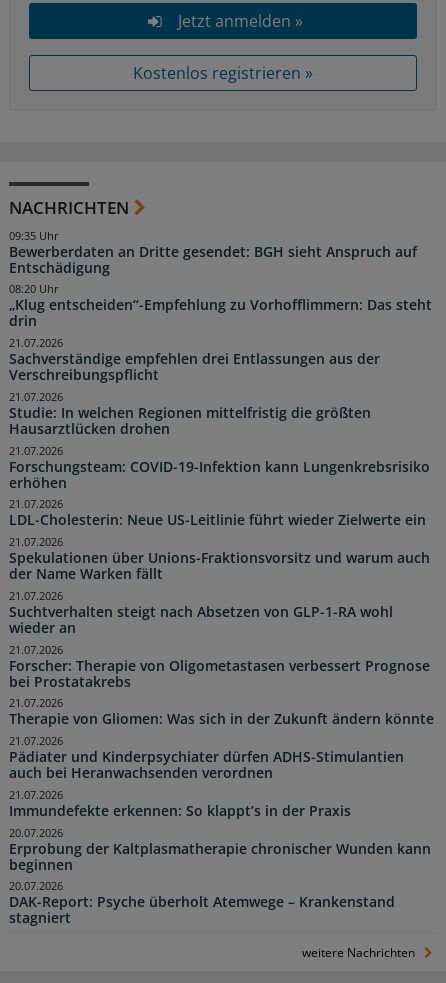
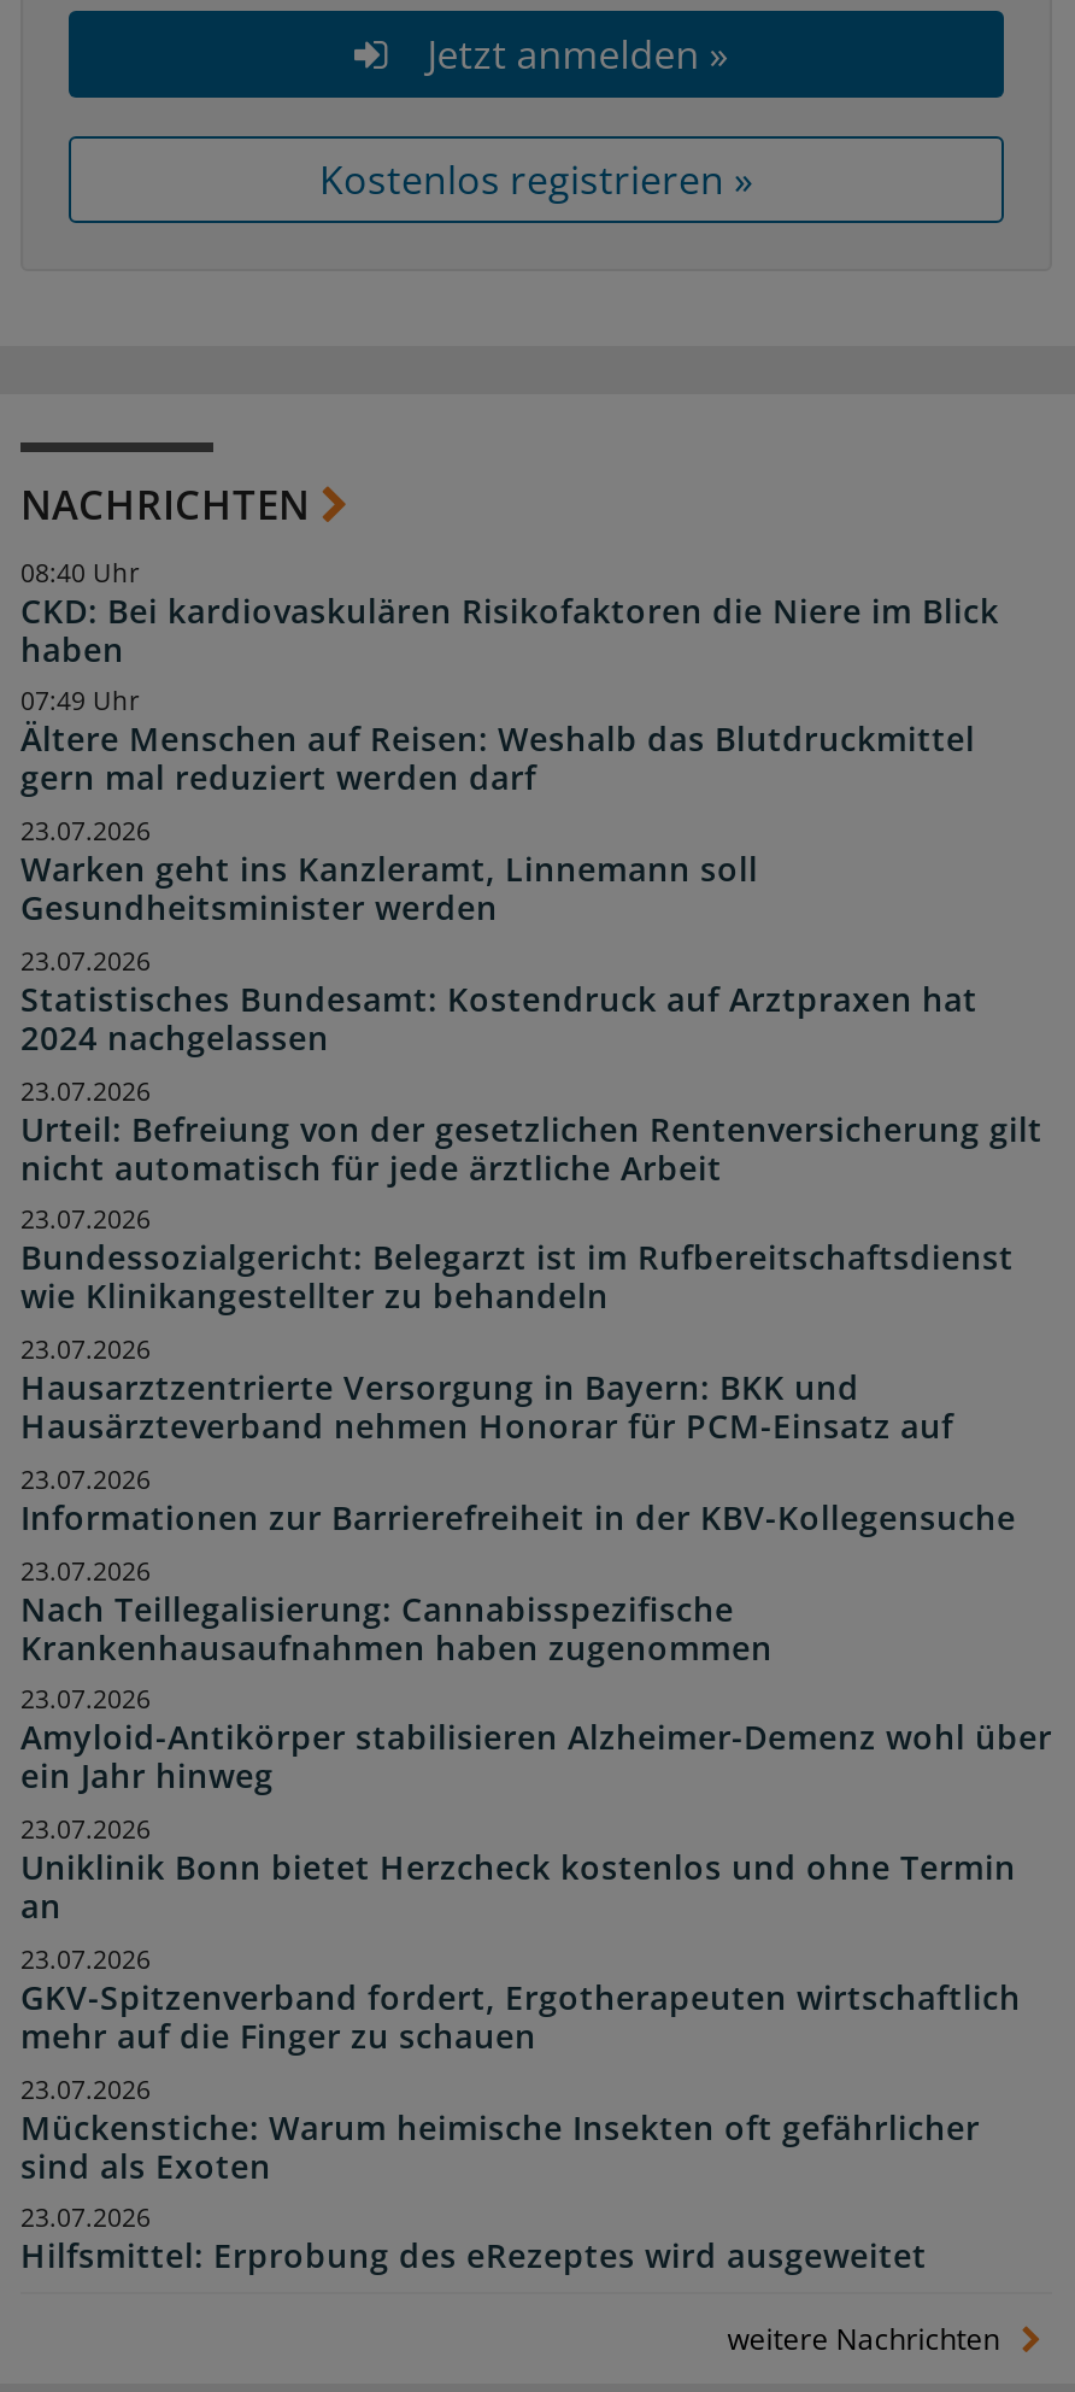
[9,229,59,243] 09:35 Uhr -> [20,555,141,589] 08:40 Uhr
[9,243,417,277] Bewerberdaten an Dritte gesendet: BGH sieht Anspruch auf | Entschädigung -> [20,589,999,671] CKD: Bei kardiovaskulären Risikofaktoren die Niere im Blick | haben
[9,282,59,296] 08:20 Uhr -> [20,684,141,718] 07:49 Uhr
[9,296,432,330] „Klug entscheiden“-Empfehlung zu Vorhofflimmern: Das steht | drin -> [20,718,975,800] Ältere Menschen auf Reisen: Weshalb das Blutdruckmittel | gern mal reduziert werden darf
[9,336,63,350] 21.07.2026 -> [20,814,151,848] 23.07.2026
[9,350,380,384] Sachverständige empfehlen drei Entlassungen aus der | Verschreibungspflicht -> [20,848,758,930] Warken geht ins Kanzleramt, Linnemann soll | Gesundheitsminister werden
[9,390,63,404] 21.07.2026 -> [20,944,151,977] 23.07.2026
[9,404,371,438] Studie: In welchen Regionen mittelfristig die größten | Hausarztlücken drohen -> [20,977,977,1059] Statistisches Bundesamt: Kostendruck auf Arztpraxen hat | 2024 nachgelassen
[9,444,63,458] 21.07.2026 -> [20,1073,151,1107] 23.07.2026
[9,458,430,492] Forschungsteam: COVID-19-Infektion kann Lungenkrebsrisiko | erhöhen -> [20,1107,1042,1189] Urteil: Befreiung von der gesetzlichen Rentenversicherung gilt | nicht automatisch für jede ärztliche Arbeit
[9,497,63,511] 21.07.2026 -> [20,1203,151,1237] 23.07.2026
[9,511,426,529] LDL-Cholesterin: Neue US-Leitlinie führt wieder Zielwerte ein -> [20,1237,1014,1318] Bundessozialgericht: Belegarzt ist im Rufbereitschaftsdienst | wie Klinikangestellter zu behandeln
[9,535,63,549] 21.07.2026 -> [20,1332,151,1366] 23.07.2026
[9,549,430,583] Spekulationen über Unions-Fraktionsvorsitz und warum auch | der Name Warken fällt -> [20,1366,953,1448] Hausarztzentrierte Versorgung in Bayern: BKK und | Hausärzteverband nehmen Honorar für PCM-Einsatz auf
[9,589,63,603] 21.07.2026 -> [20,1462,151,1496] 23.07.2026
[9,603,393,637] Suchtverhalten steigt nach Absetzen von GLP-1-RA wohl | wieder an -> [20,1496,1016,1539] Informationen zur Barrierefreiheit in der KBV-Kollegensuche
[9,643,63,657] 21.07.2026 -> [20,1553,151,1587] 23.07.2026
[9,657,430,691] Forscher: Therapie von Oligometastasen verbessert Prognose | bei Prostatakrebs -> [20,1587,773,1669] Nach Teillegalisierung: Cannabisspezifische | Krankenhausaufnahmen haben zugenommen
[9,696,63,710] 21.07.2026 -> [20,1683,151,1716] 23.07.2026
[9,710,434,728] Therapie von Gliomen: Was sich in der Zukunft ändern könnte -> [20,1716,1052,1798] Amyloid-Antikörper stabilisieren Alzheimer-Demenz wohl über | ein Jahr hinweg
[9,734,63,748] 21.07.2026 -> [20,1812,151,1846] 23.07.2026
[9,748,404,782] Pädiater und Kinderpsychiater dürfen ADHS-Stimulantien | auch bei Heranwachsenden verordnen -> [20,1846,1016,1928] Uniklinik Bonn bietet Herzcheck kostenlos und ohne Termin | an
[9,788,63,802] 21.07.2026 -> [20,1942,151,1976] 23.07.2026
[9,802,351,820] Immundefekte erkennen: So klappt’s in der Praxis -> [20,1976,1021,2058] GKV-Spitzenverband fordert, Ergotherapeuten wirtschaftlich | mehr auf die Finger zu schauen
[9,826,63,840] 20.07.2026 -> [20,2072,151,2105] 23.07.2026
[9,840,431,874] Erprobung der Kaltplasmatherapie chronischer Wunden kann | beginnen -> [20,2105,980,2187] Mückenstiche: Warum heimische Insekten oft gefährlicher | sind als Exoten
[9,879,63,893] 20.07.2026 -> [20,2201,151,2235] 23.07.2026
[9,893,395,927] DAK-Report: Psyche überholt Atemwege – Krankenstand | stagniert -> [20,2235,927,2278] Hilfsmittel: Erprobung des eRezeptes wird ausgeweitet

